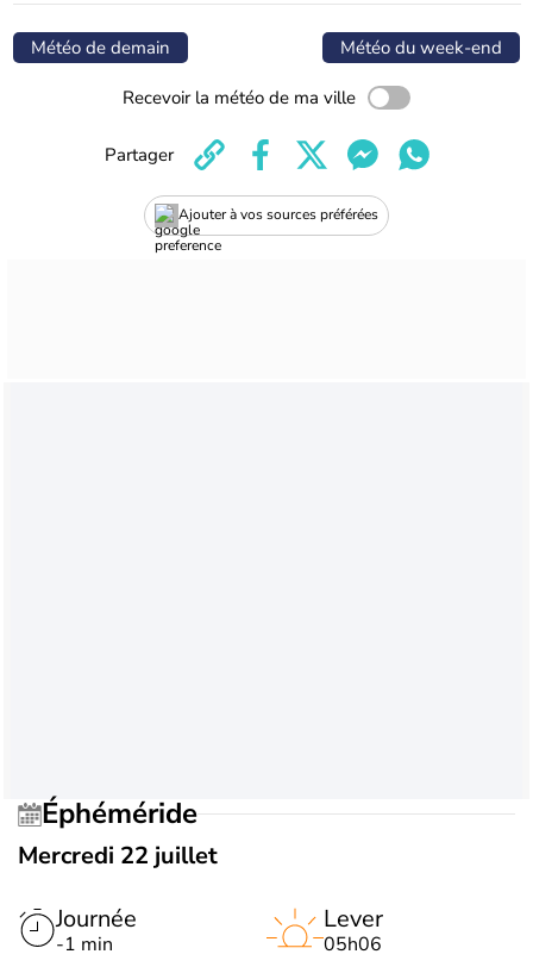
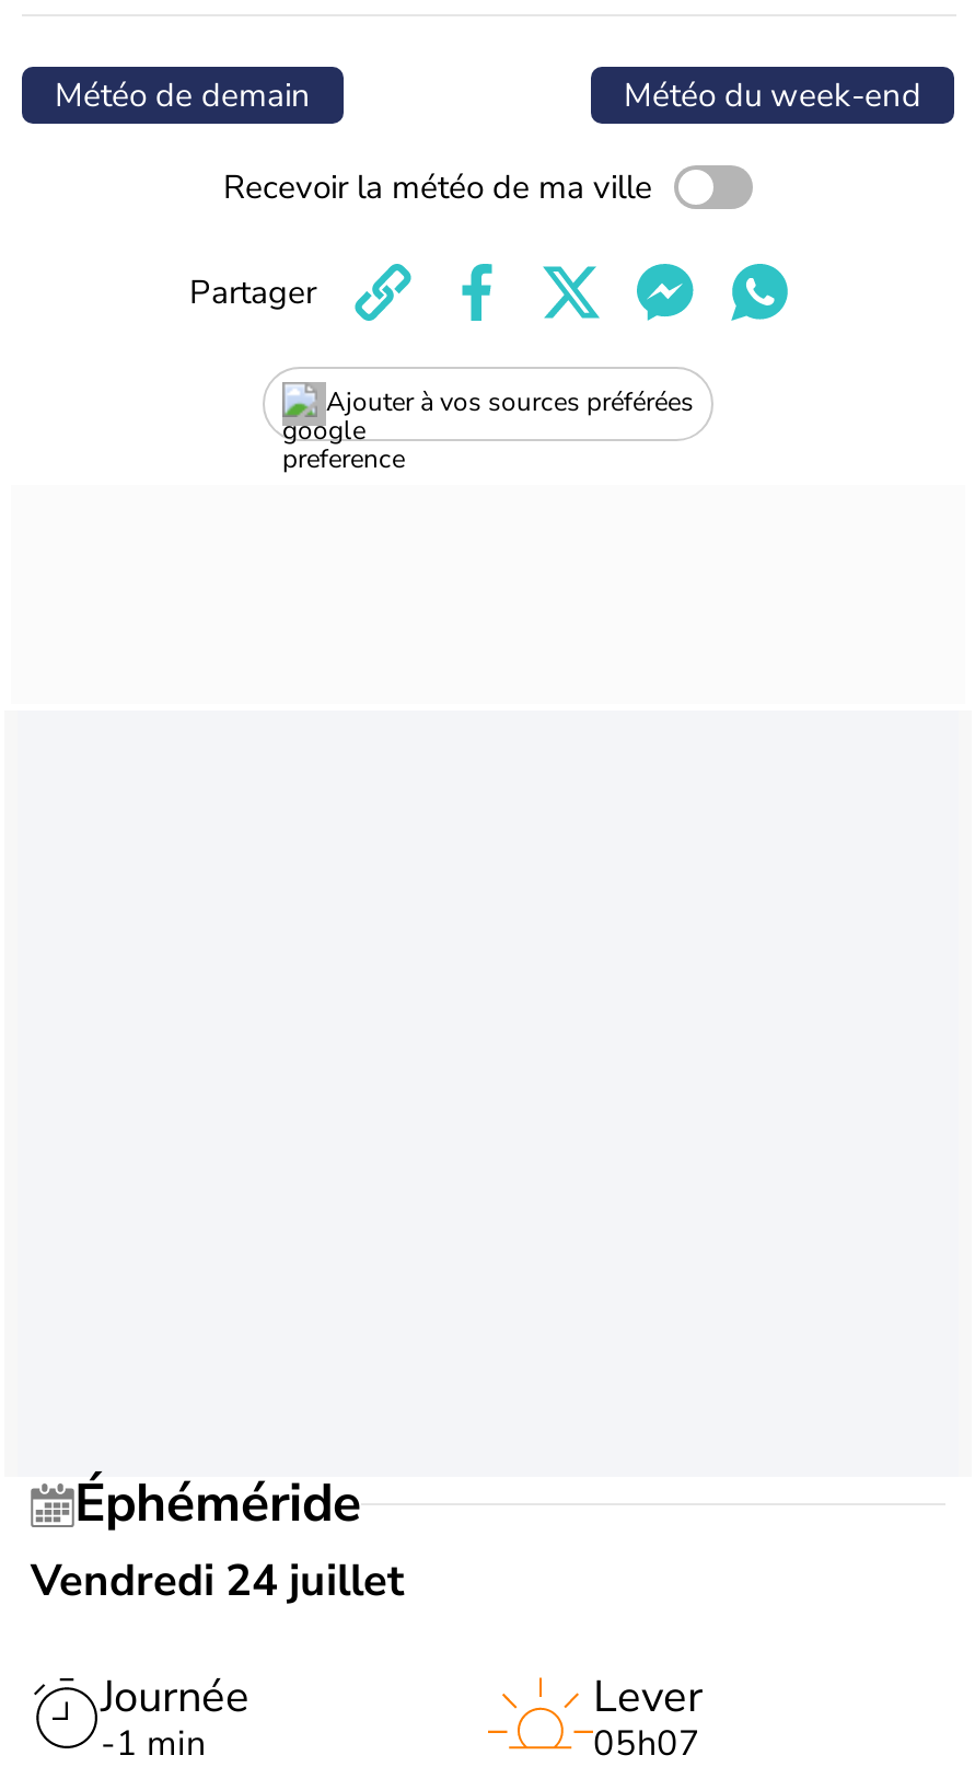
[18,839,218,872] Mercredi 22 juillet -> [31,1551,405,1610] Vendredi 24 juillet
[324,931,382,957] 05h06 -> [593,1719,700,1768] 05h07

